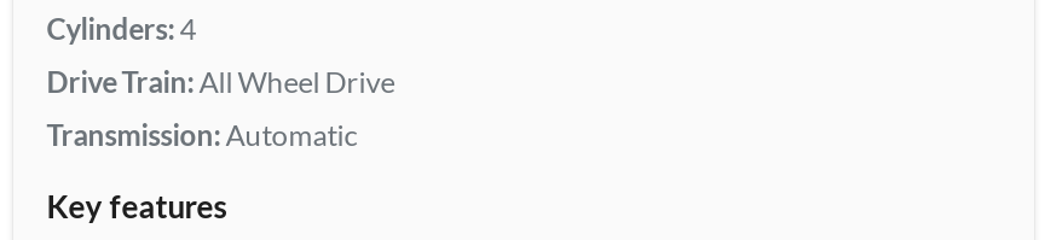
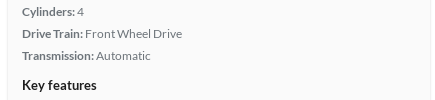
[46,64,395,100] Drive Train: All Wheel Drive -> [22,26,182,41] Drive Train: Front Wheel Drive

